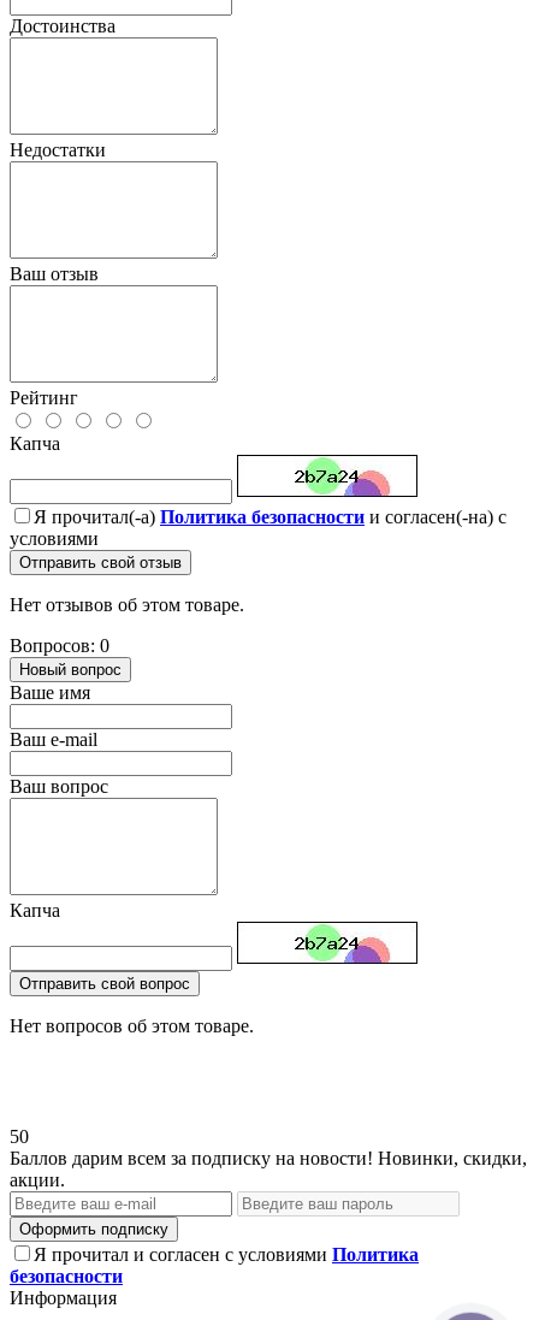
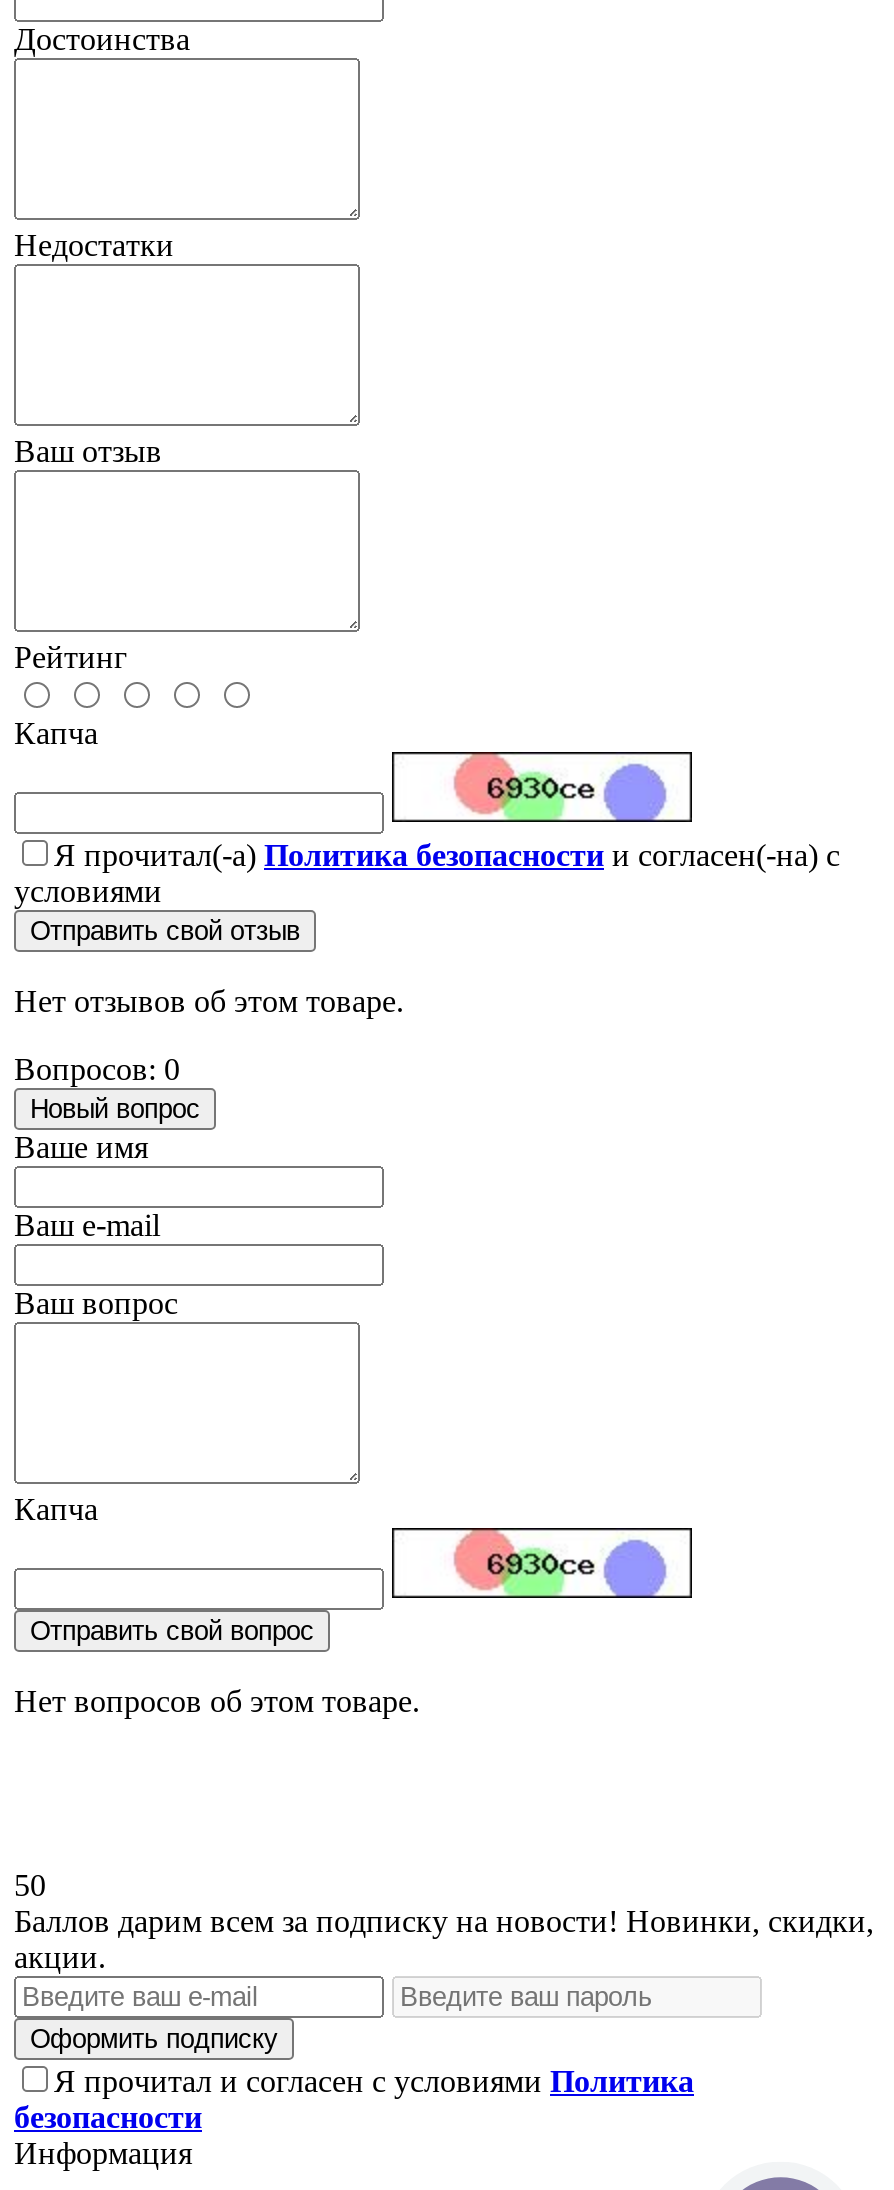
[273,455,402,497] [image] -> [450,752,672,824] [image]
[273,922,402,964] [image] -> [450,1528,672,1600] [image]

